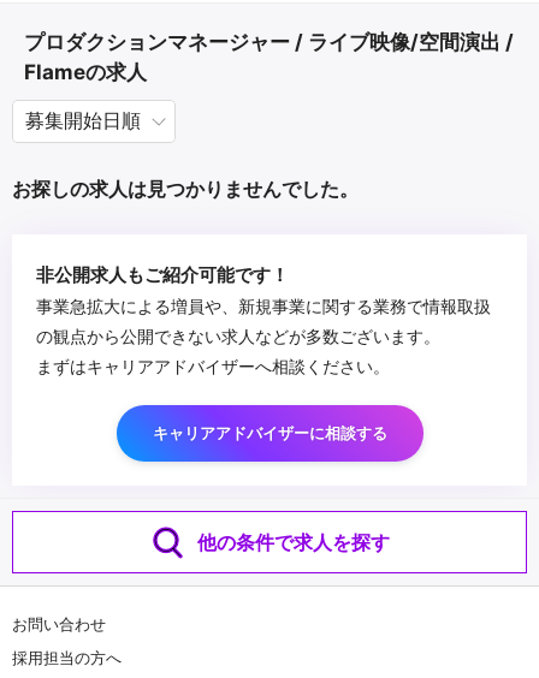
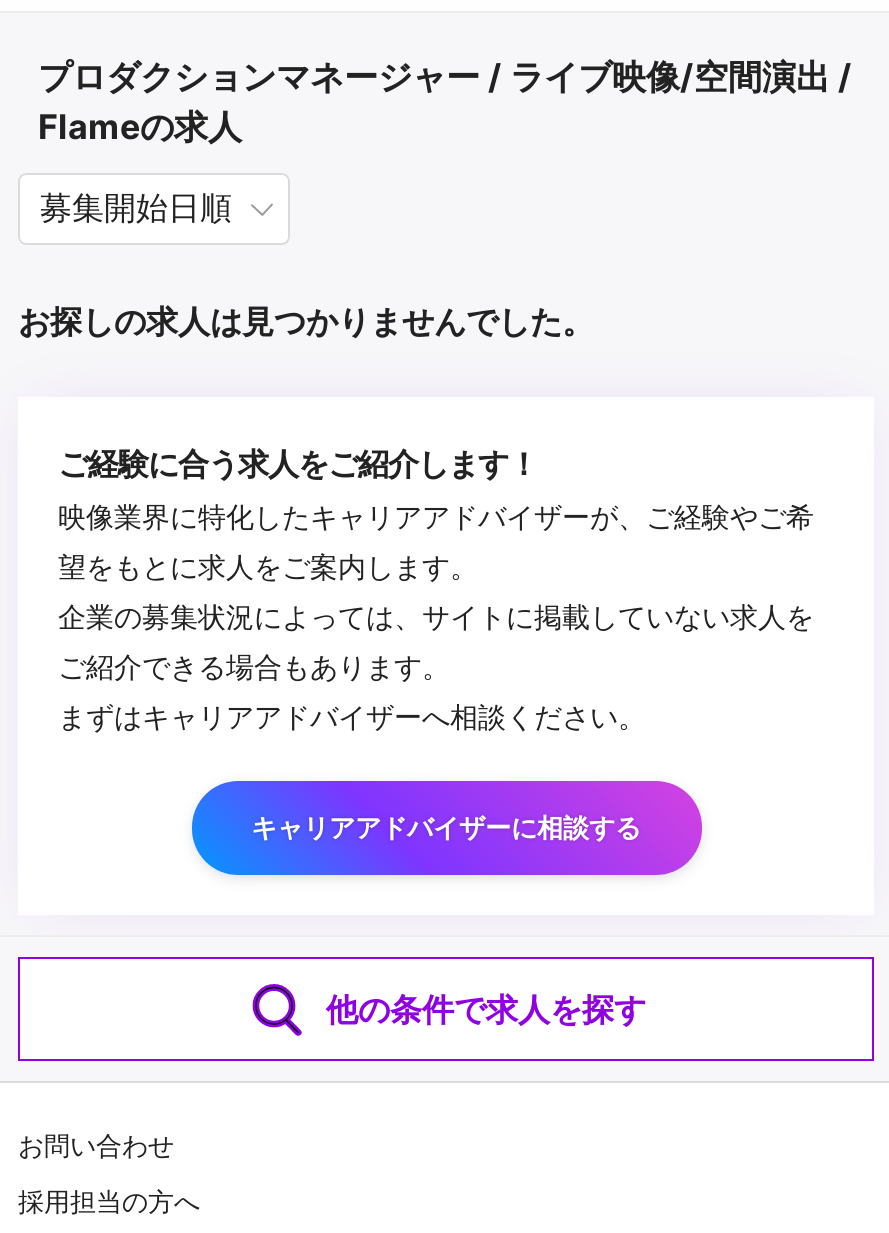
[36,263,491,346] 非公開求人もご紹介可能です！ | 事業急拡大による増員や、新規事業に関する業務で情報取扱 | の観点から公開できない求人などが多数ございます。 -> [58,445,814,683] ご経験に合う求人をご紹介します！ | 映像業界に特化したキャリアアドバイザーが、ご経験やご希 | 望をもとに求人をご案内します。 | 企業の募集状況によっては、サイトに掲載していない求人を | ご紹介できる場合もあります。

